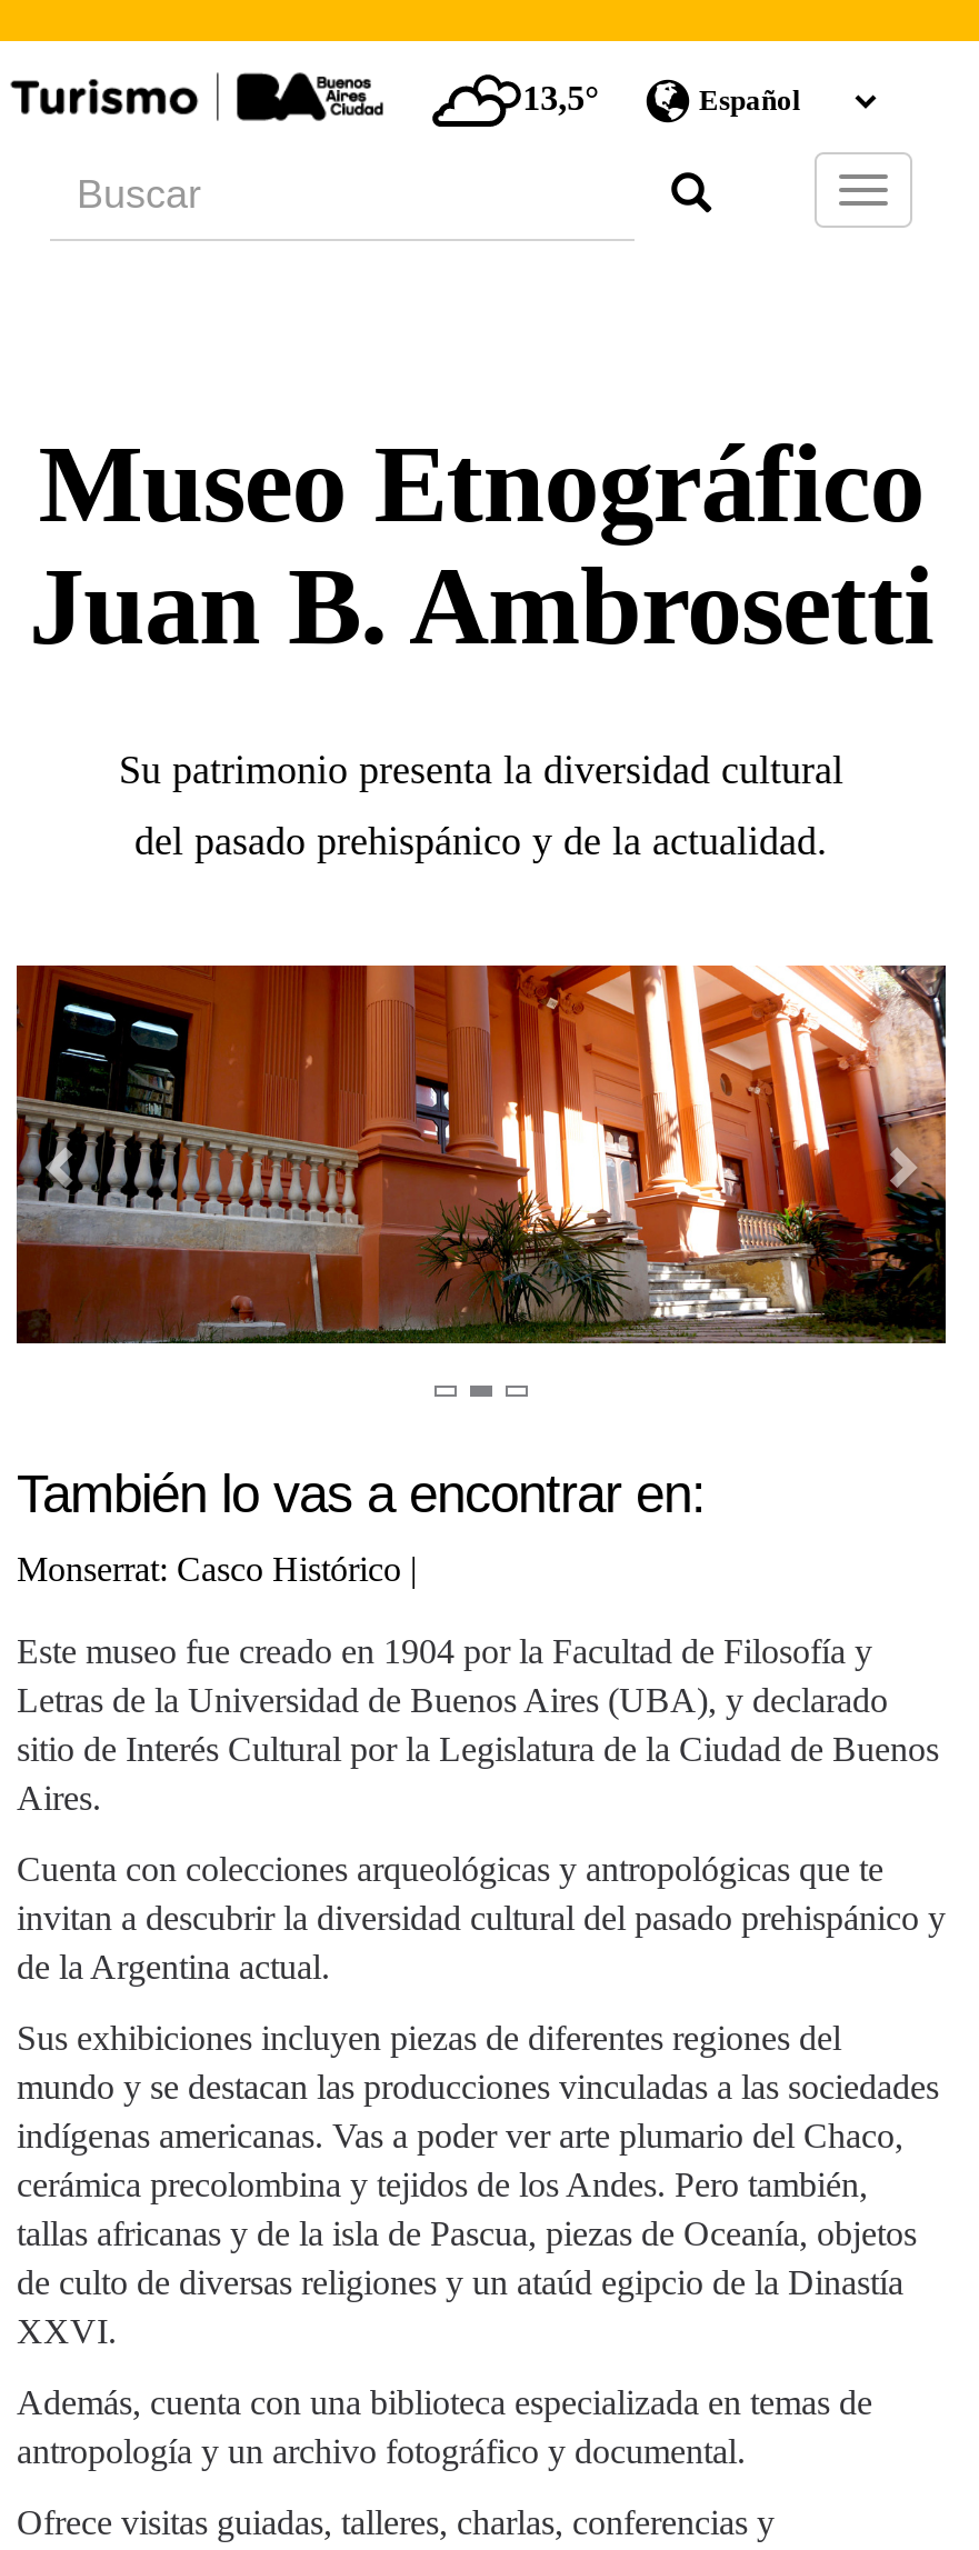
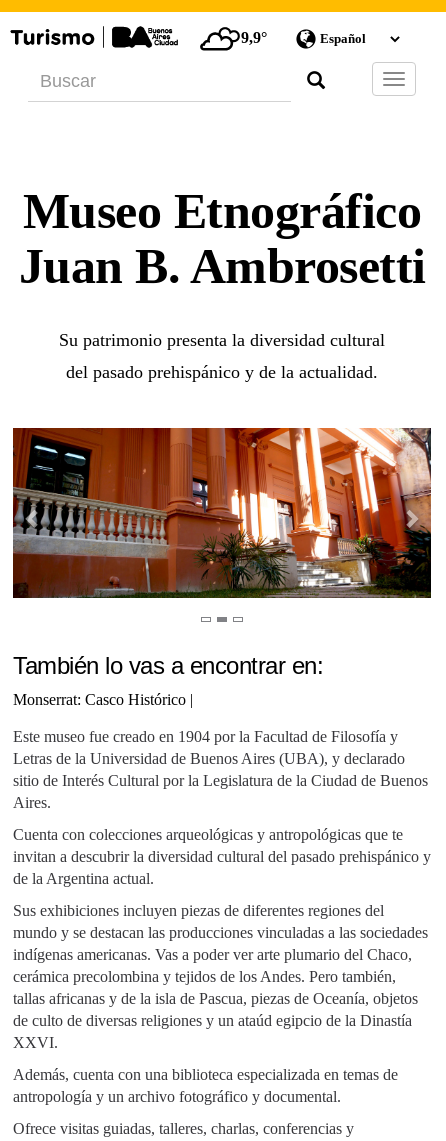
[523,79,598,117] 13,5° -> [241,29,267,46] 9,9°

